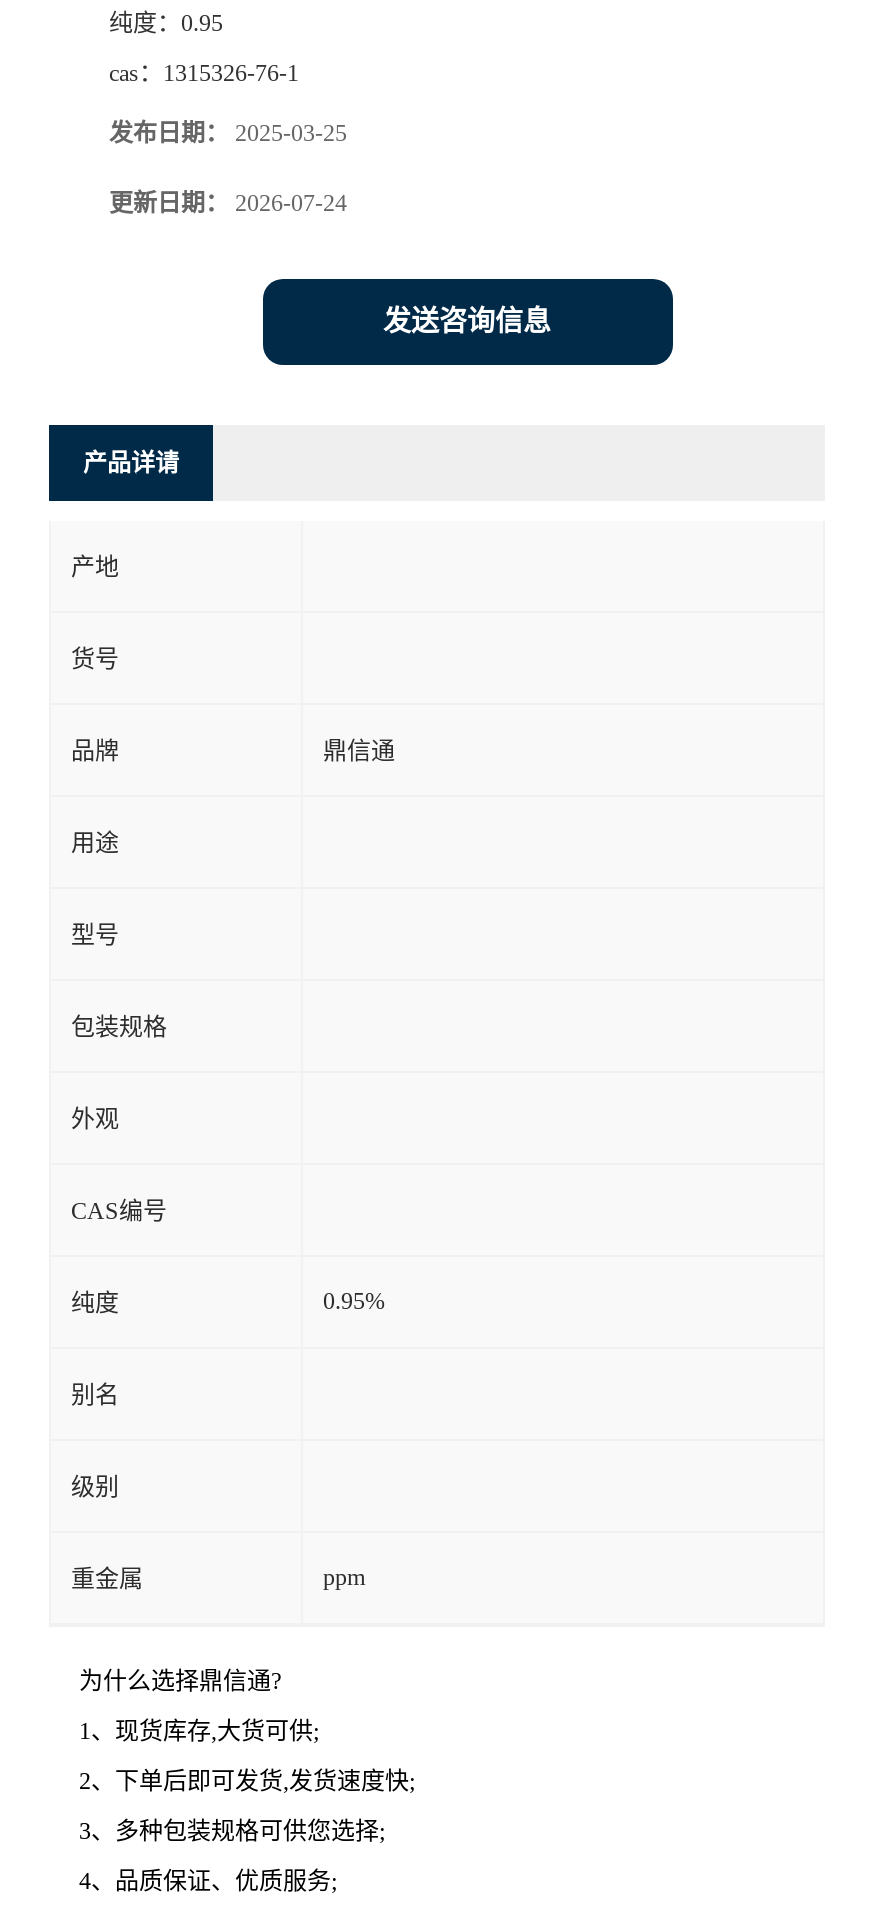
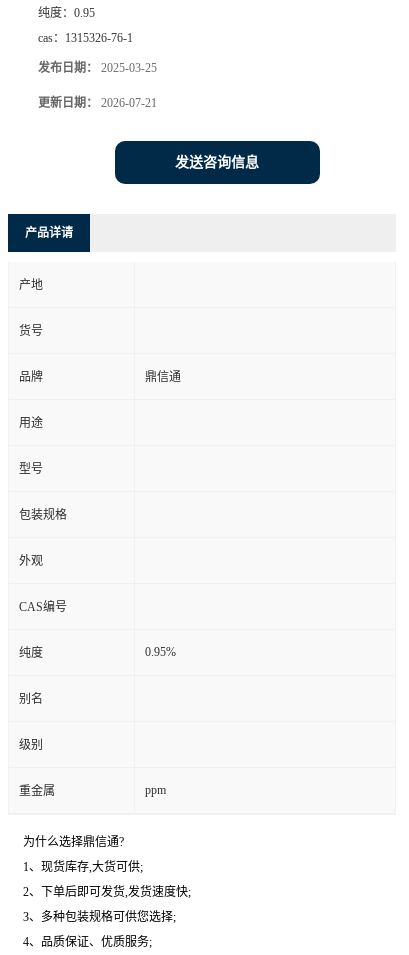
[109,189,347,217] 更新日期：2026-07-24 -> [38,96,157,110] 更新日期：2026-07-21

